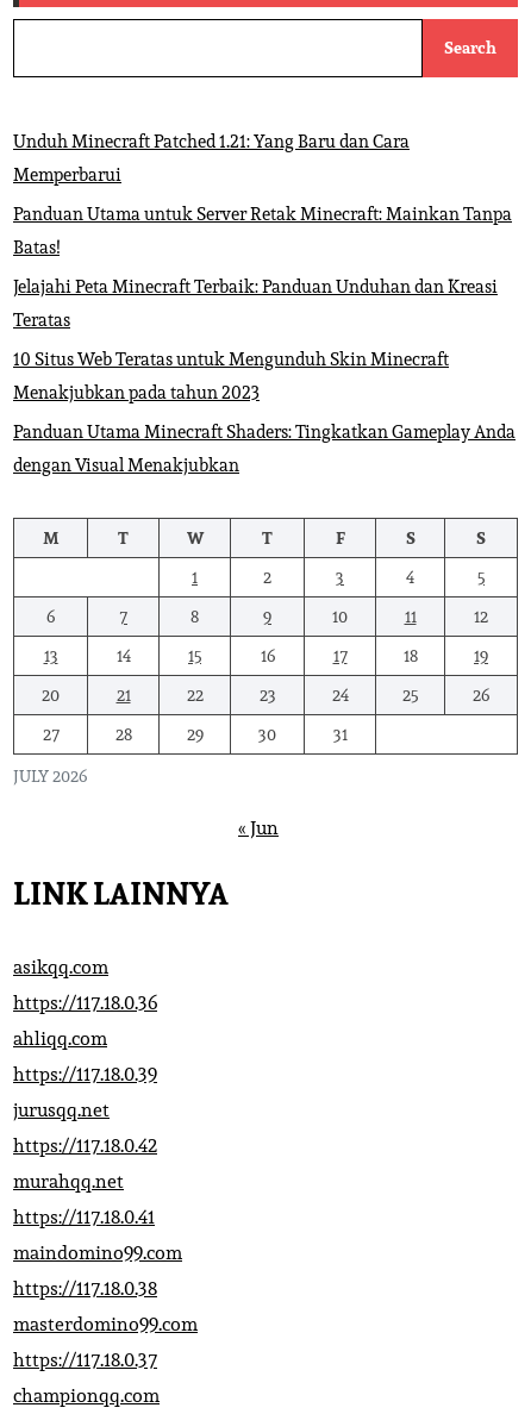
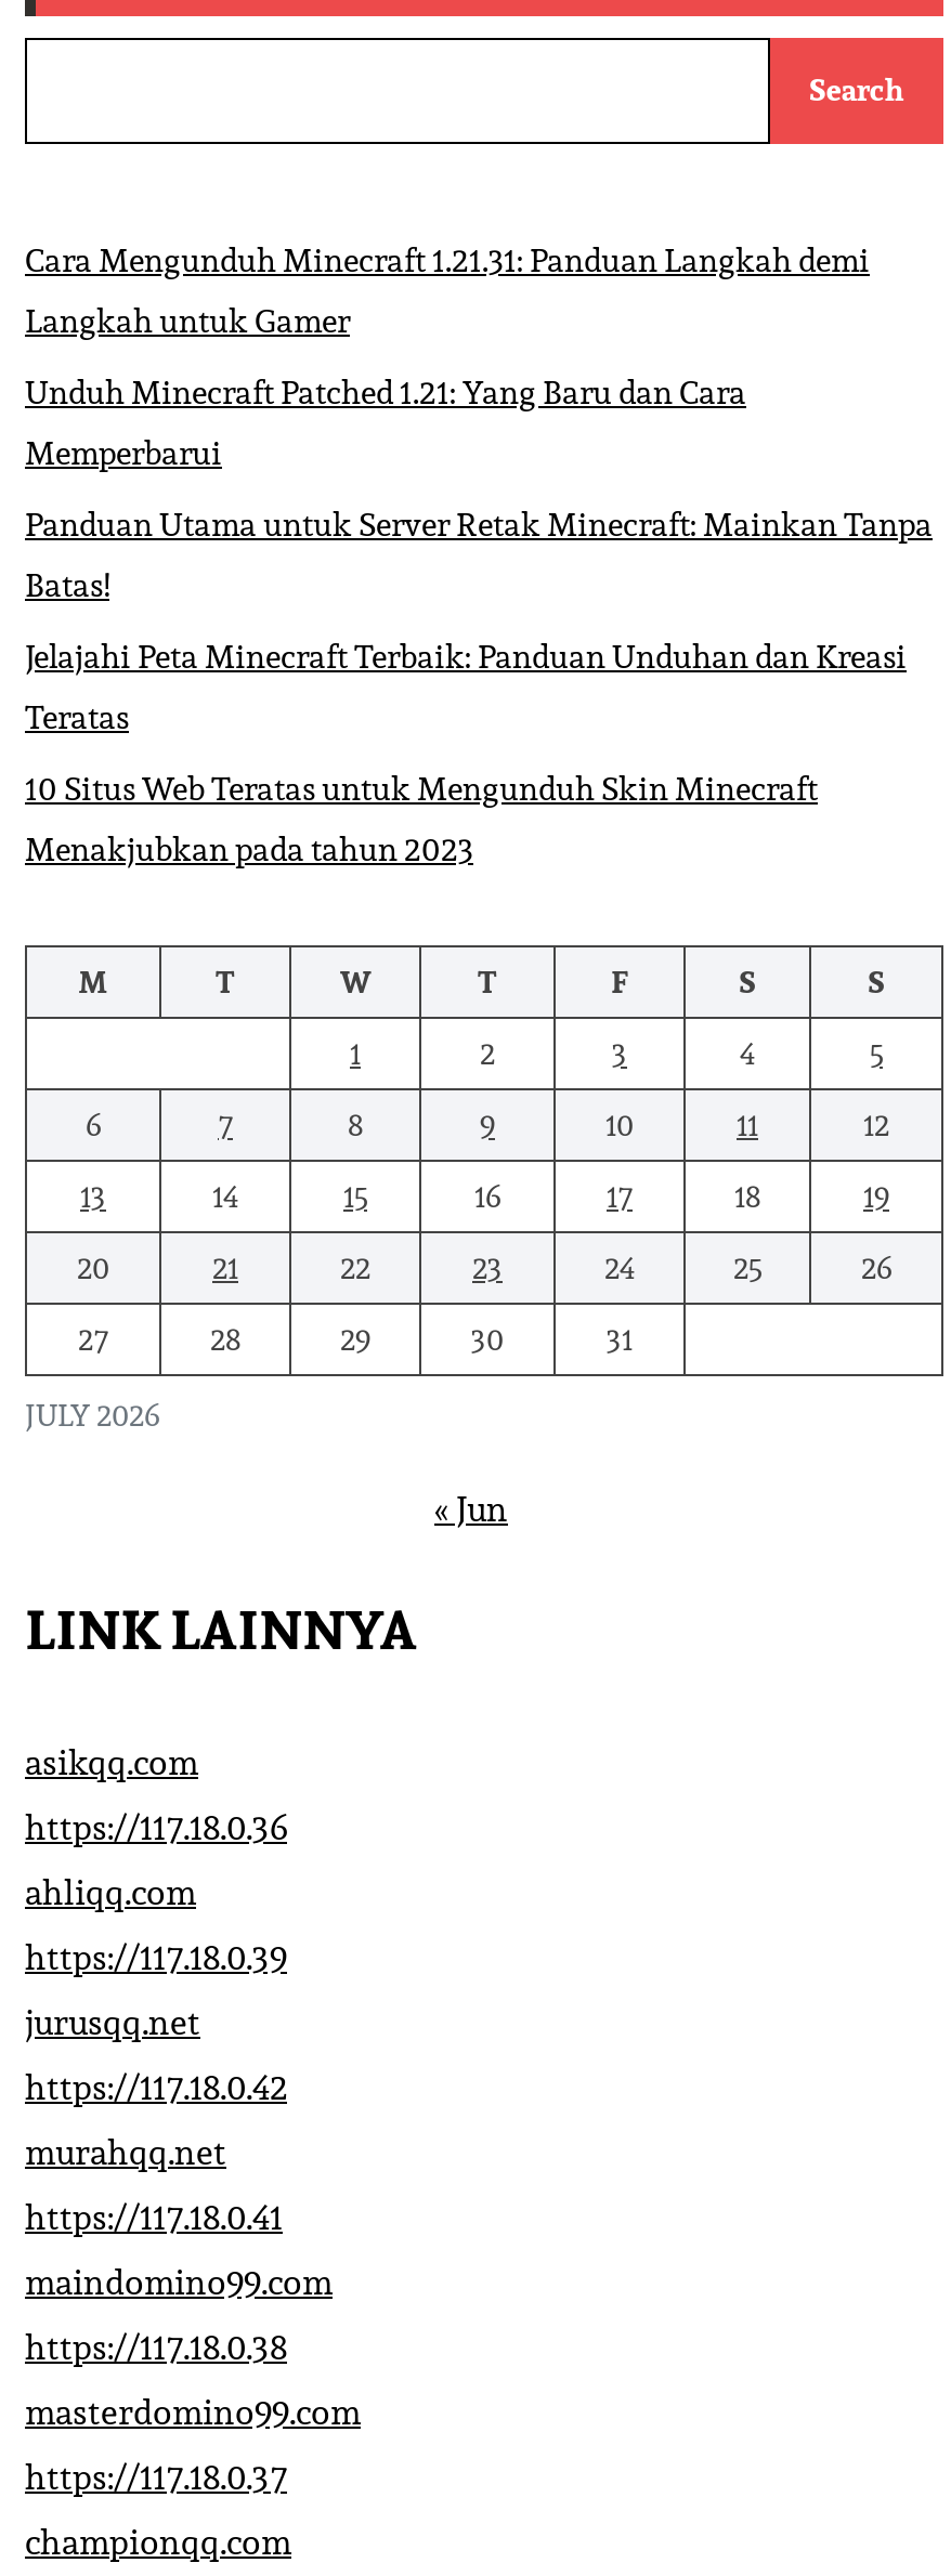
none -> [25,235,870,345] Cara Mengunduh Minecraft 1.21.31: Panduan Langkah demi | Langkah untuk Gamer
moved [13,127,512,406] -> [25,367,933,874]: Unduh Minecraft Patched 1.21: Yang Baru dan Cara | Memperbarui | Panduan Utama untuk Server Retak Minecraft: Mainkan Tanpa | Batas! | Jelajahi Peta Minecraft Terbaik: Panduan Unduhan dan Kreasi | Teratas | 10 Situs Web Teratas untuk Mengunduh Skin Minecraft | Menakjubkan pada tahun 2023
[13,418,516,478] Panduan Utama Minecraft Shaders: Tingkatkan Gameplay Anda | dengan Visual Menakjubkan -> none

